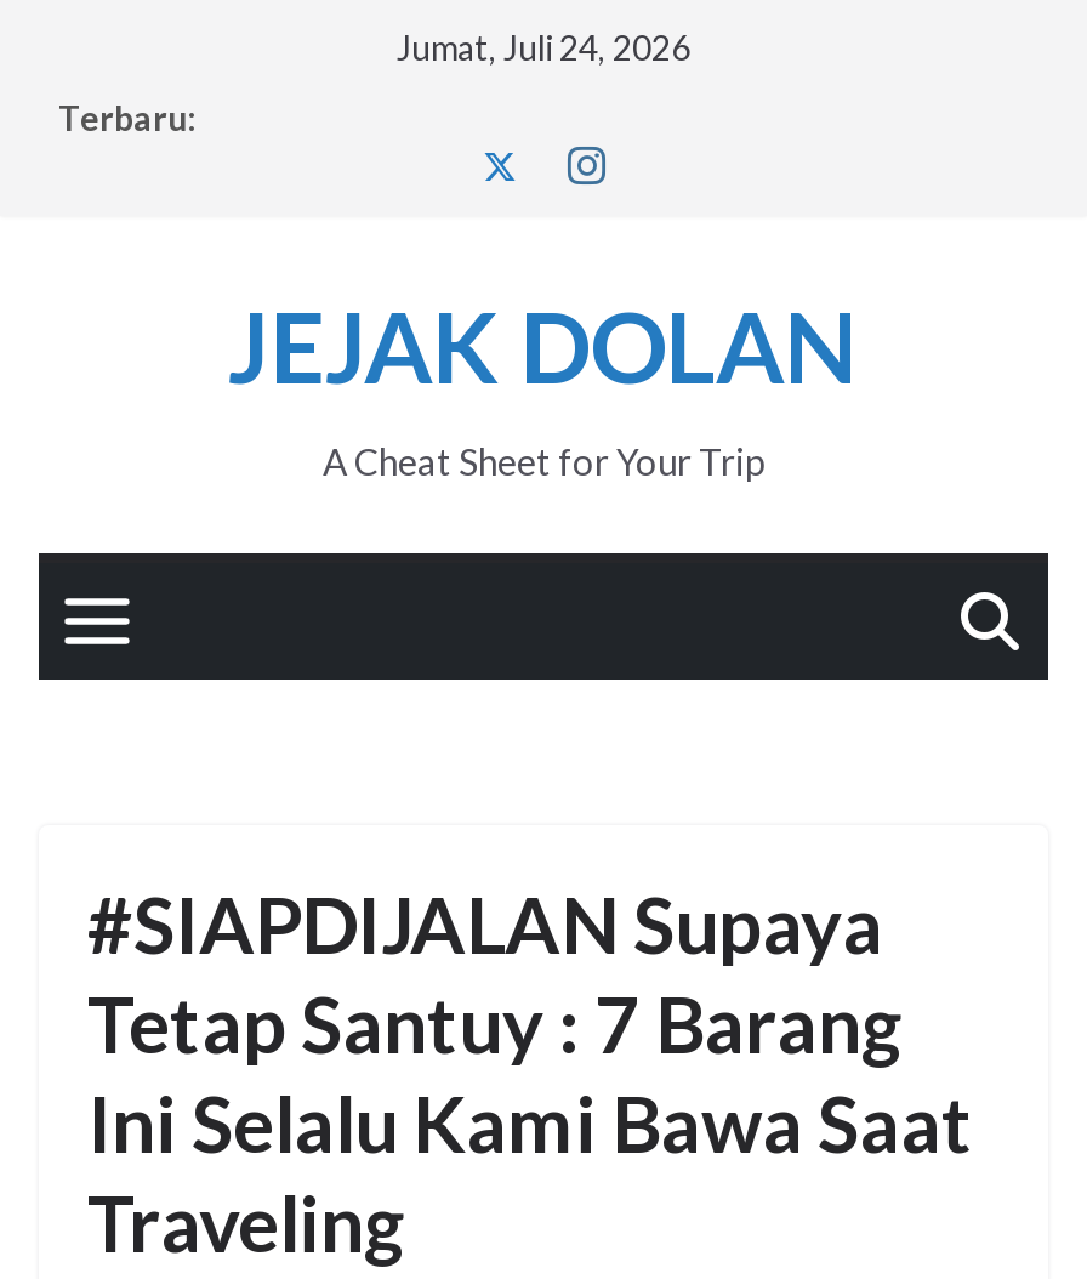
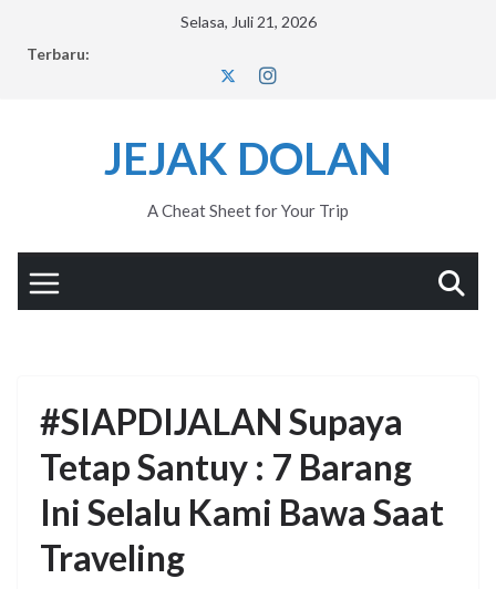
[397,27,690,68] Jumat, Juli 24, 2026 -> [180,12,316,31] Selasa, Juli 21, 2026

